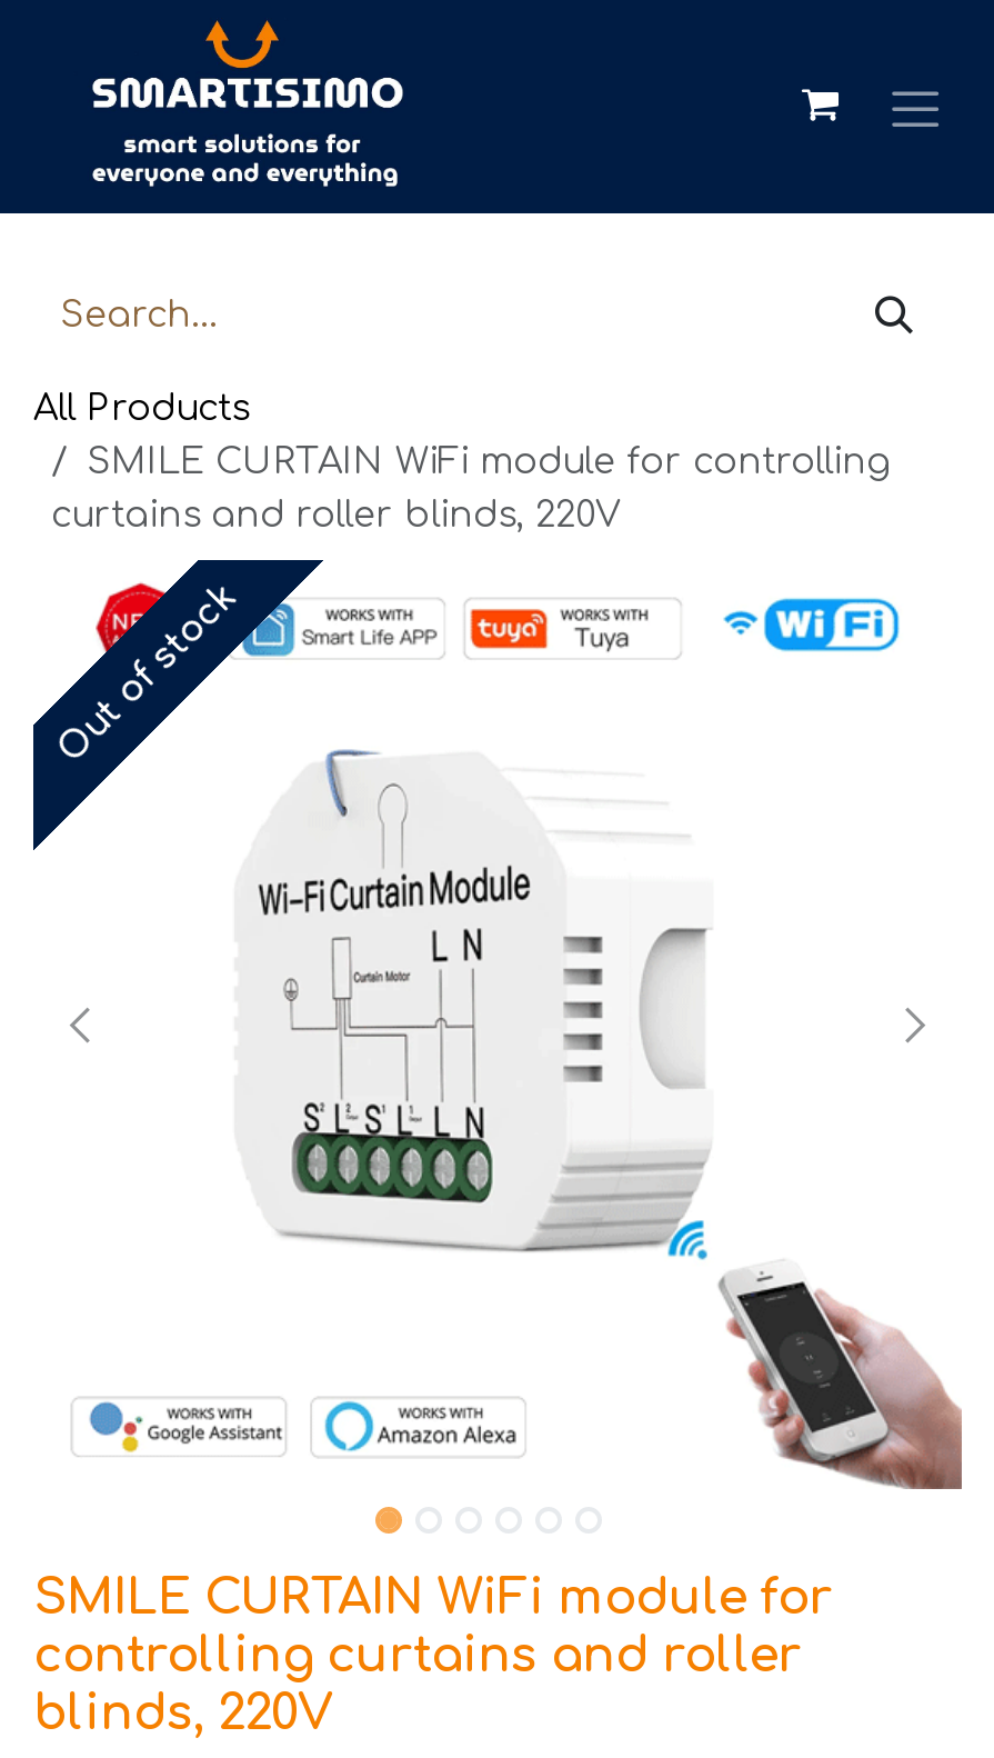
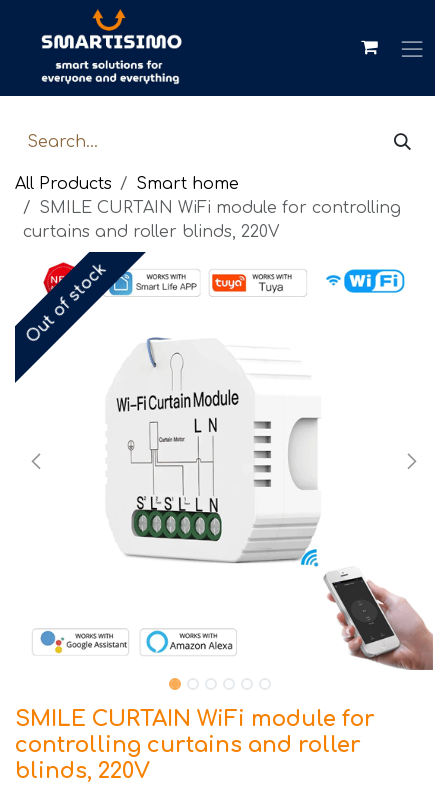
none -> [136,175,239,193] Smart home

